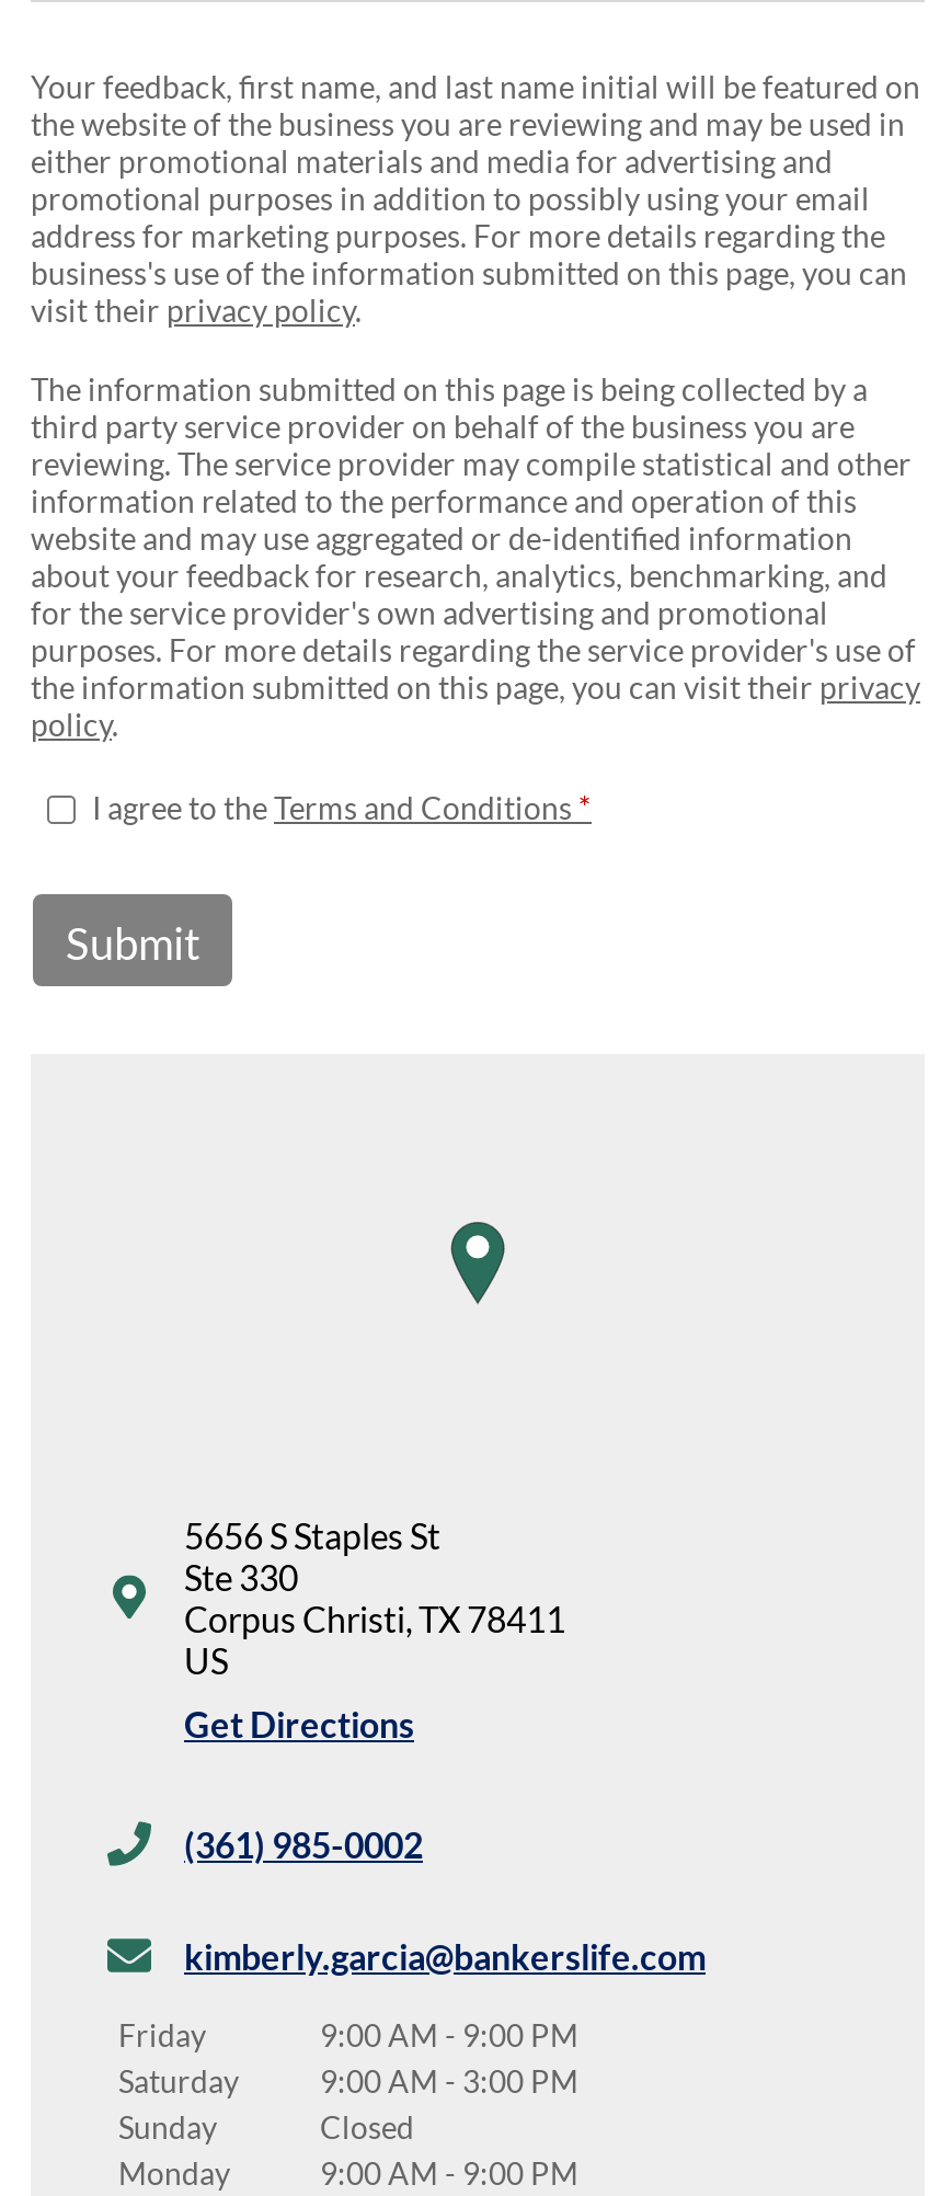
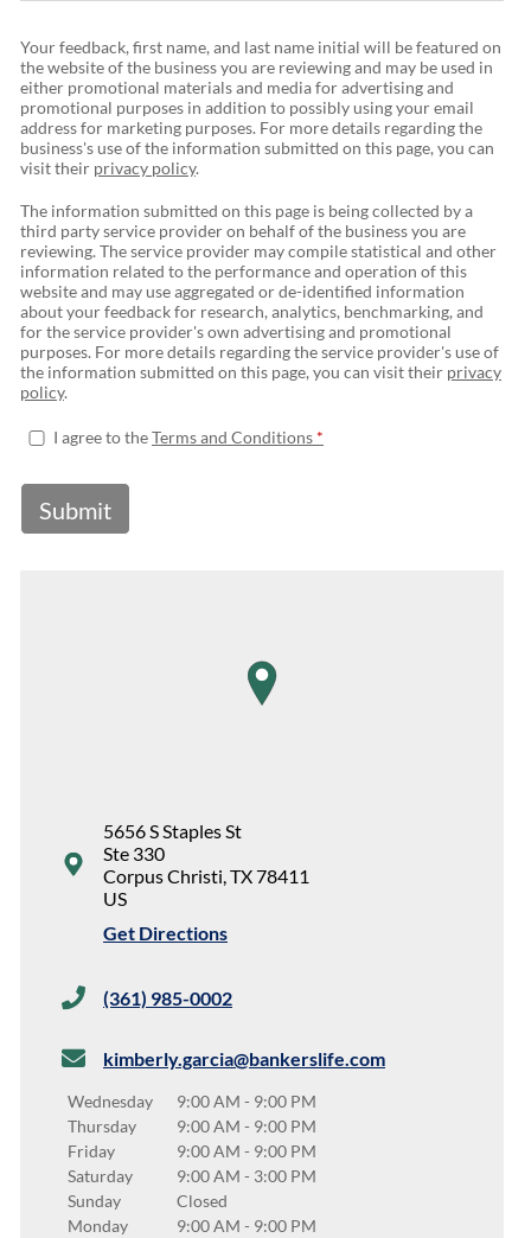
none -> [68,1091,316,1136] Wednesday | 9:00 AM - 9:00 PM | Thursday | 9:00 AM - 9:00 PM

